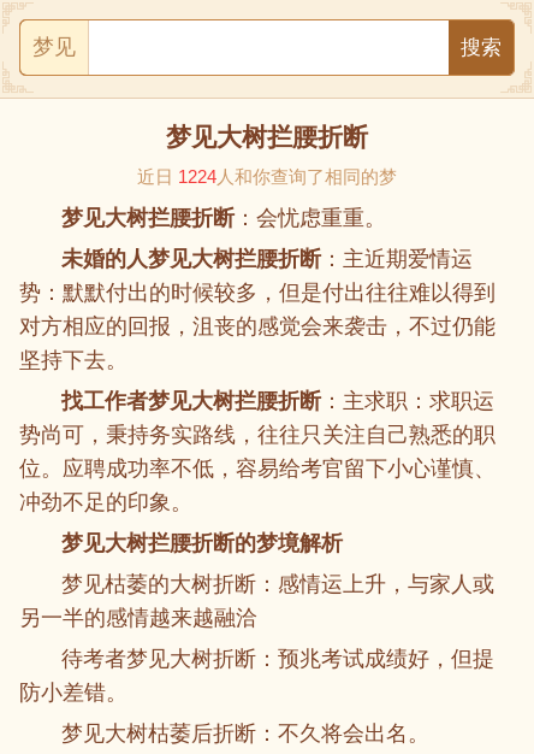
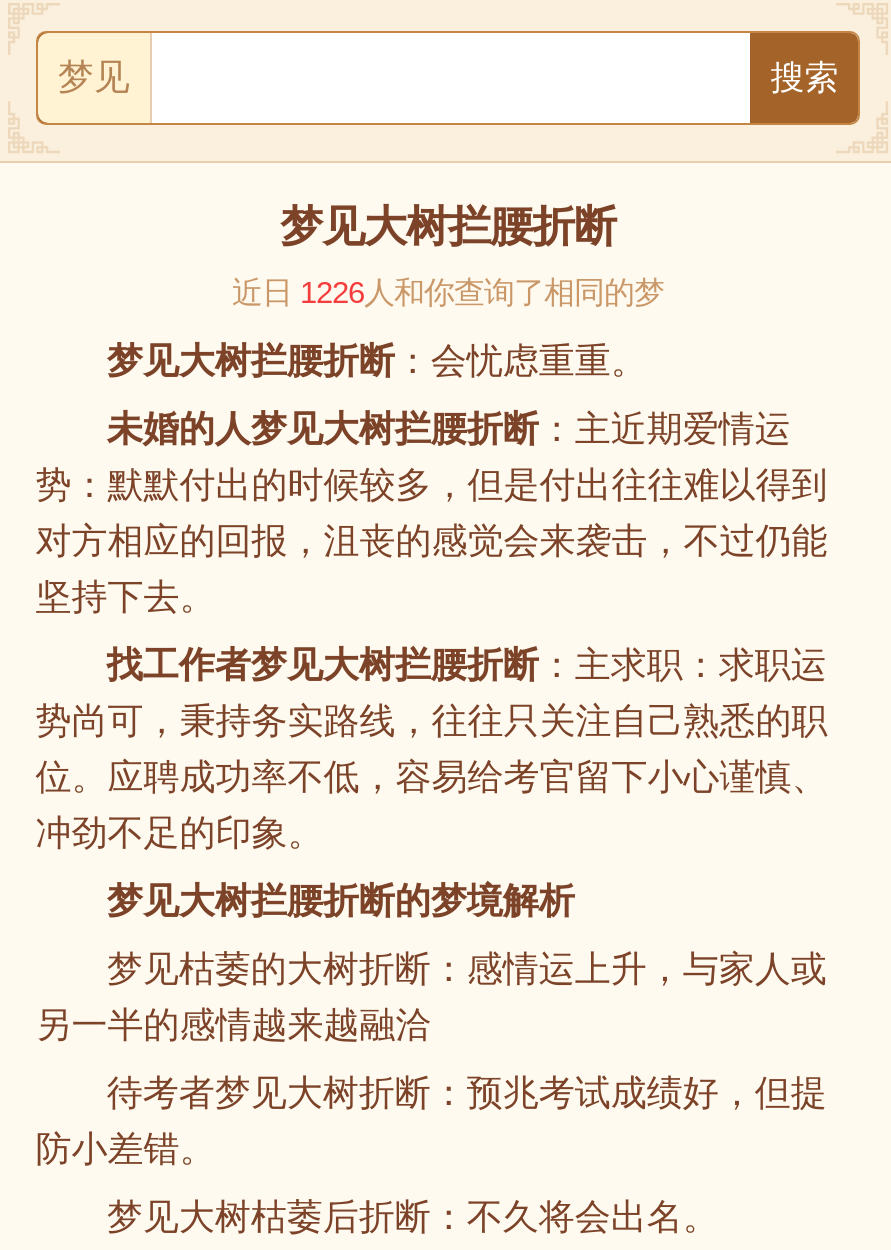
[137,166,397,187] 近日1224人和你查询了相同的梦 -> [232,275,664,309] 近日1226人和你查询了相同的梦

